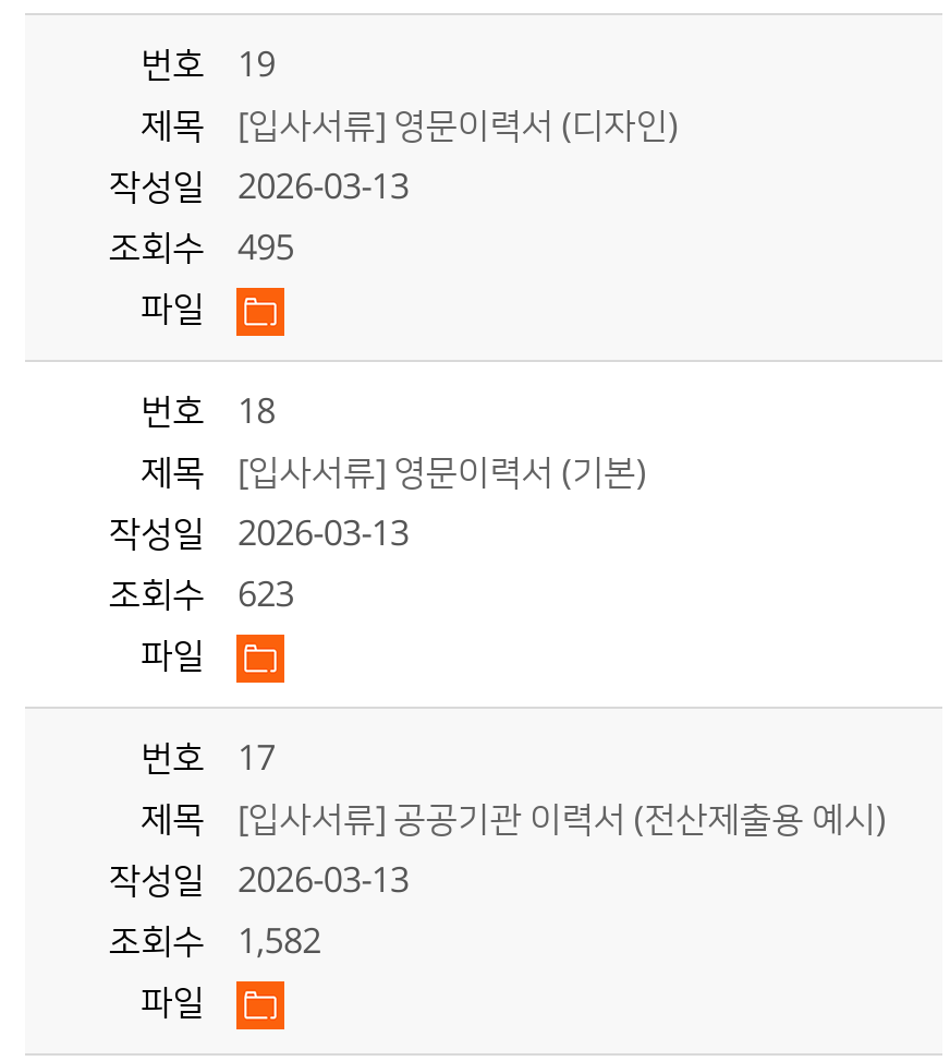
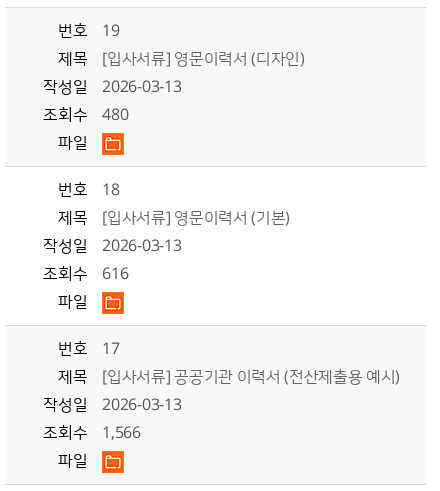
[109,229,294,268] 조회수 495 -> [43,106,128,124] 조회수 480
[109,576,294,615] 조회수 623 -> [43,265,128,283] 조회수 616
[109,923,321,962] 조회수 1,582 -> [43,424,141,442] 조회수 1,566

